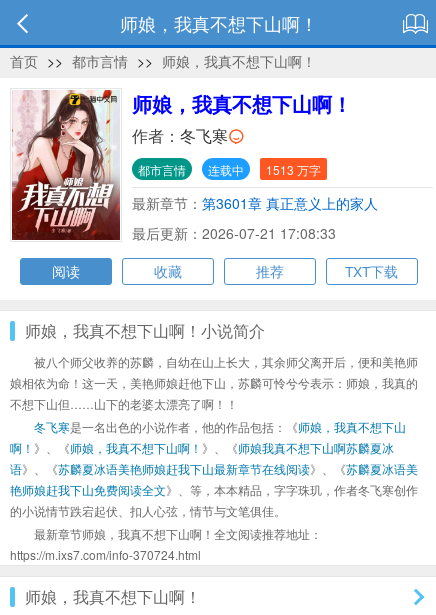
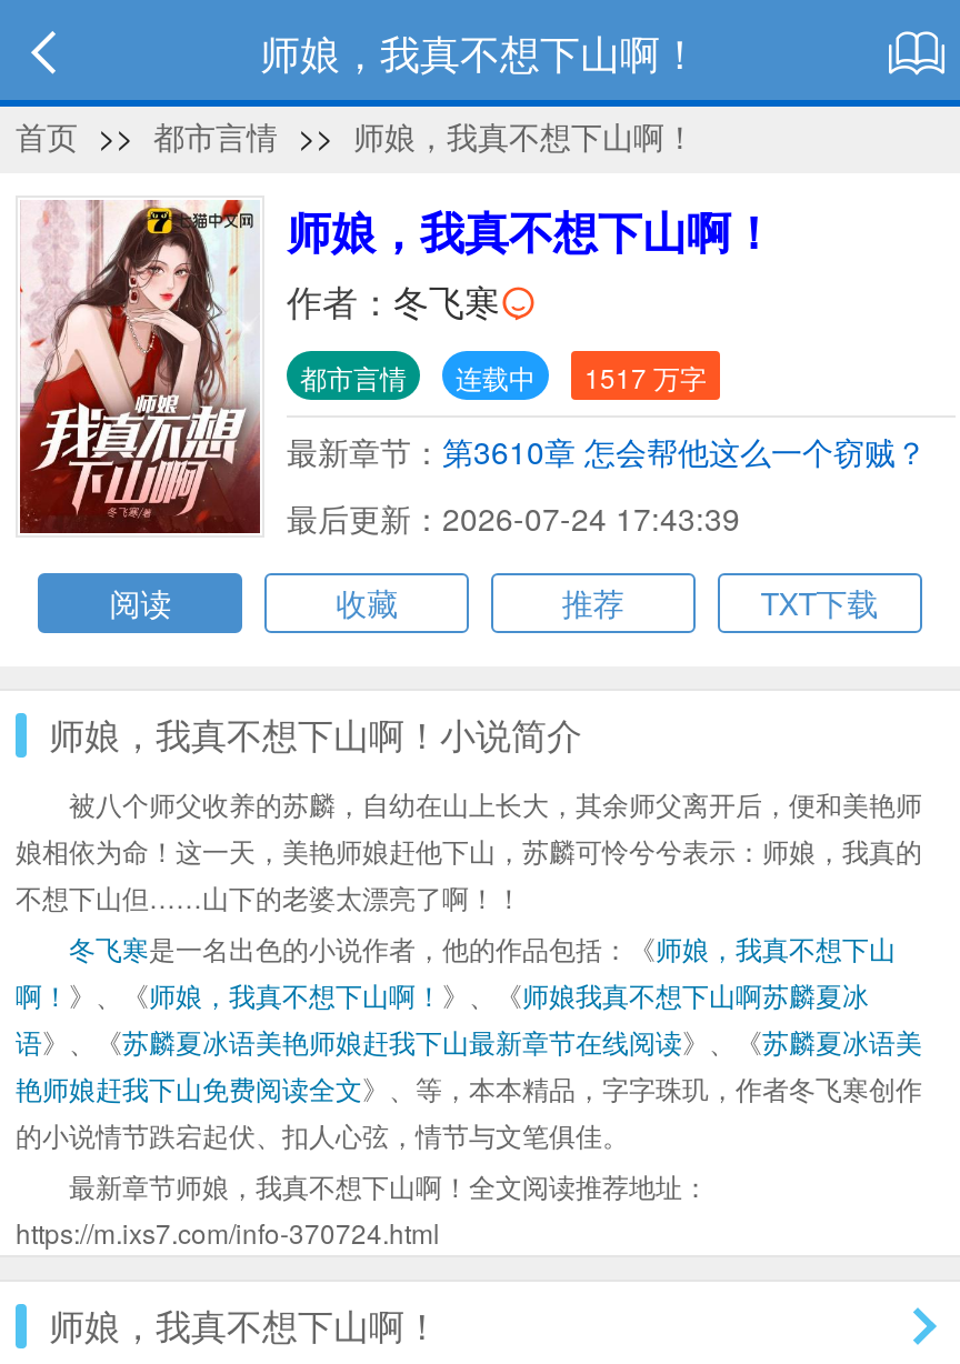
[138,161,321,178] 都市言情 连载中 1513 万字 -> [300,358,707,396] 都市言情 连载中 1517 万字
[132,193,378,213] 最新章节：第3601章 真正意义上的家人 -> [287,429,927,473] 最新章节：第3610章 怎会帮他这么一个窃贼？
[132,223,336,243] 最后更新：2026-07-21 17:08:33 -> [287,495,740,540] 最后更新：2026-07-24 17:43:39

